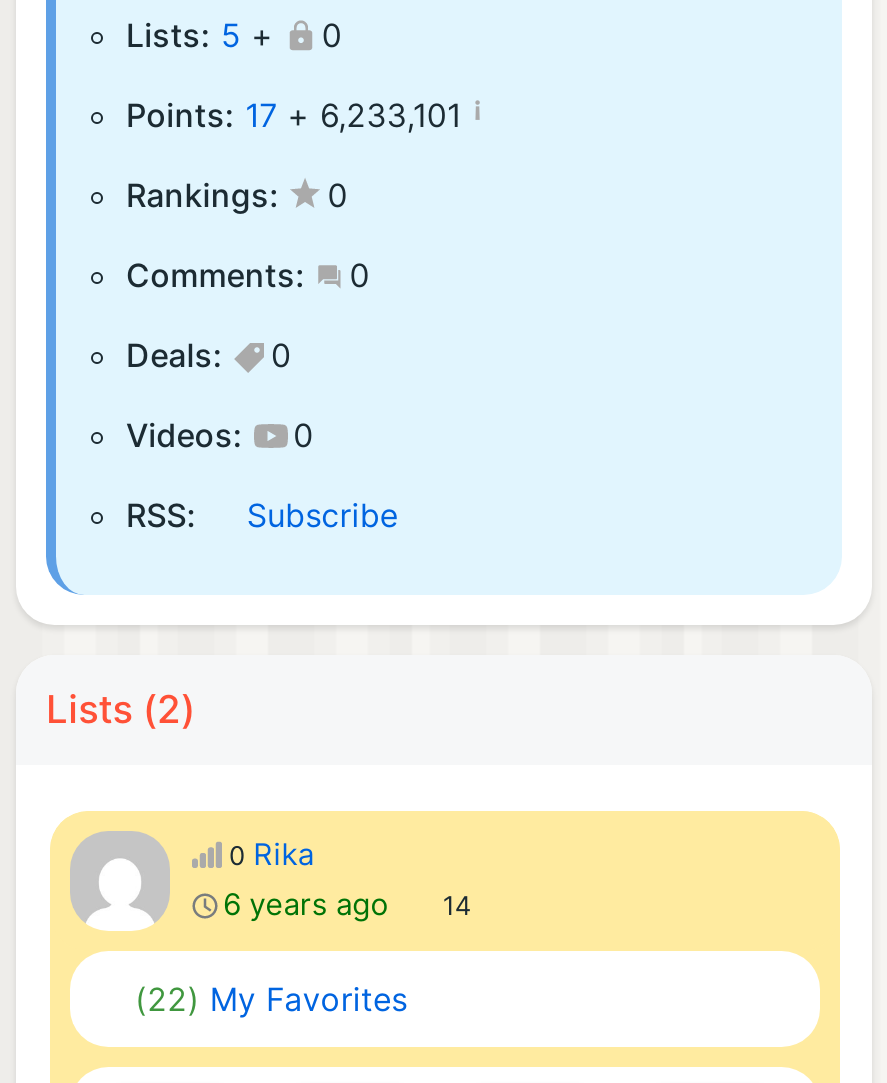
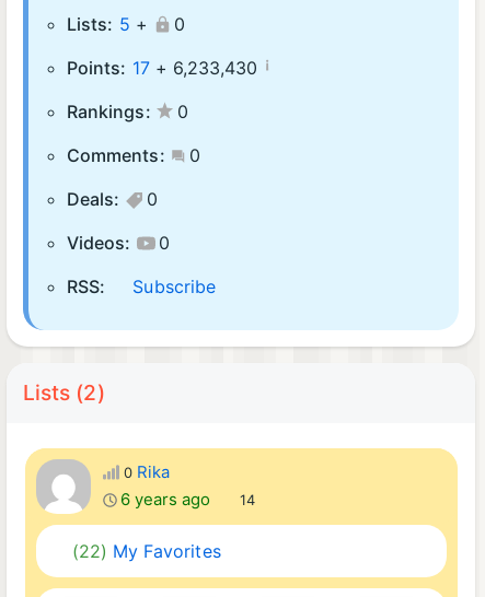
[146,89,481,135] Points: 17 + 6,233,101 ¡ -> [78,53,269,79] Points: 17 + 6,233,430 ¡

